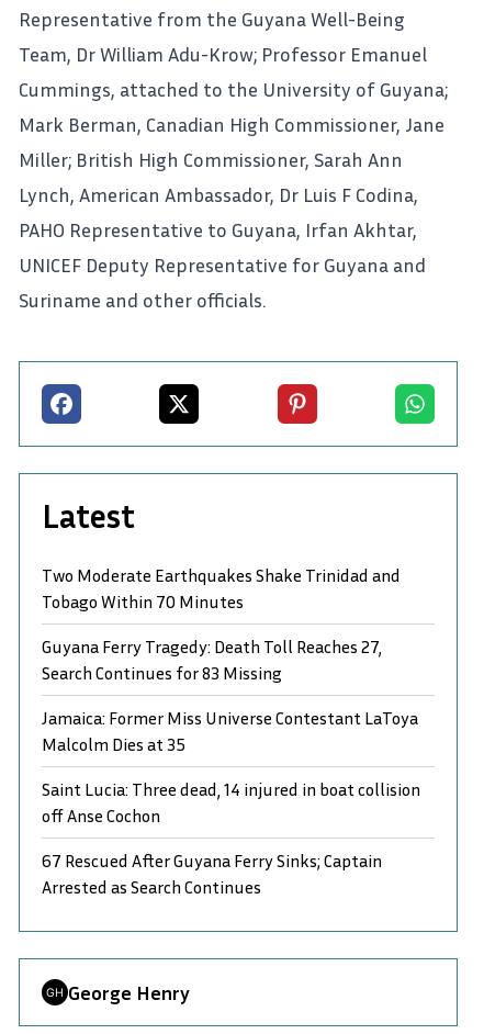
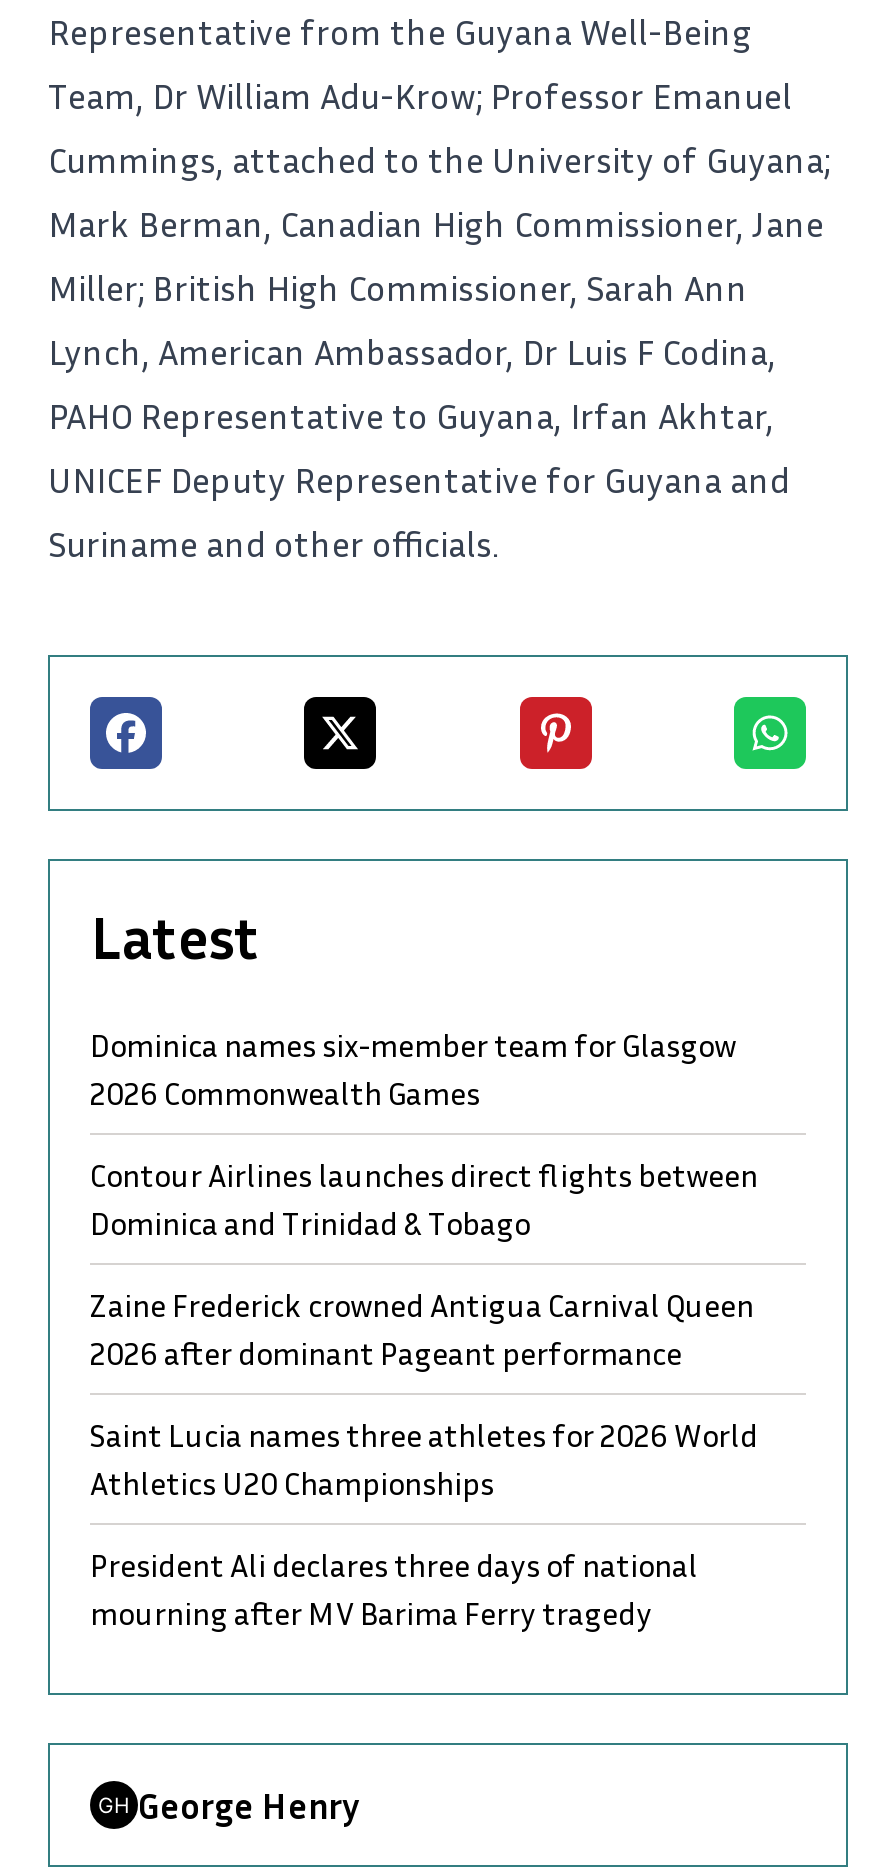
[42,564,401,612] Two Moderate Earthquakes Shake Trinidad and | Tobago Within 70 Minutes -> [90,1026,736,1114] Dominica names six-member team for Glasgow | 2026 Commonwealth Games
[42,636,382,684] Guyana Ferry Tragedy: Death Toll Reaches 27, | Search Continues for 83 Missing -> [90,1156,758,1244] Contour Airlines launches direct flights between | Dominica and Trinidad & Tobago
[42,707,418,755] Jamaica: Former Miss Universe Contestant LaToya | Malcolm Dies at 35 -> [90,1286,754,1374] Zaine Frederick crowned Antigua Carnival Queen | 2026 after dominant Pageant performance
[42,778,420,827] Saint Lucia: Three dead, 14 injured in boat collision | off Anse Cochon -> [90,1416,758,1504] Saint Lucia names three athletes for 2026 World | Athletics U20 Championships
[42,850,382,898] 67 Rescued After Guyana Ferry Sinks; Captain | Arrested as Search Continues -> [90,1546,698,1634] President Ali declares three days of national | mourning after MV Barima Ferry tragedy

